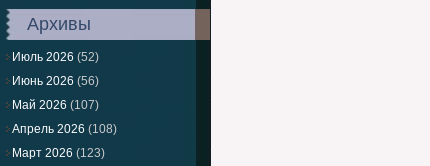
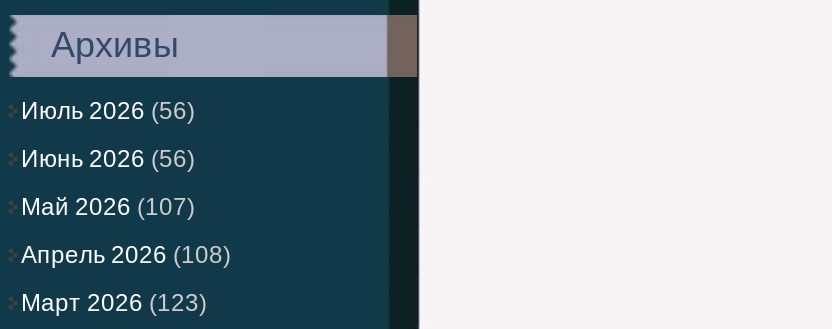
[12,50,99,64] Июль 2026 (52) -> [21,97,195,125] Июль 2026 (56)

